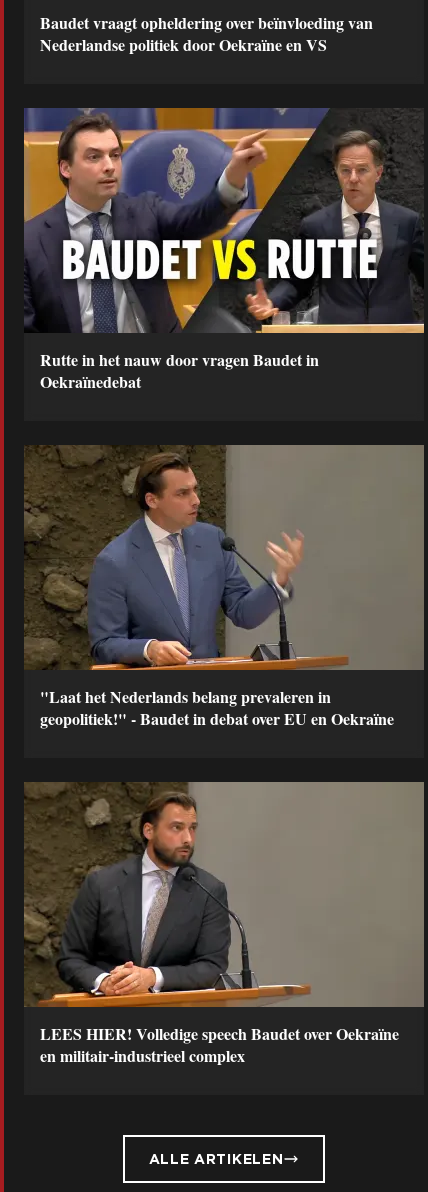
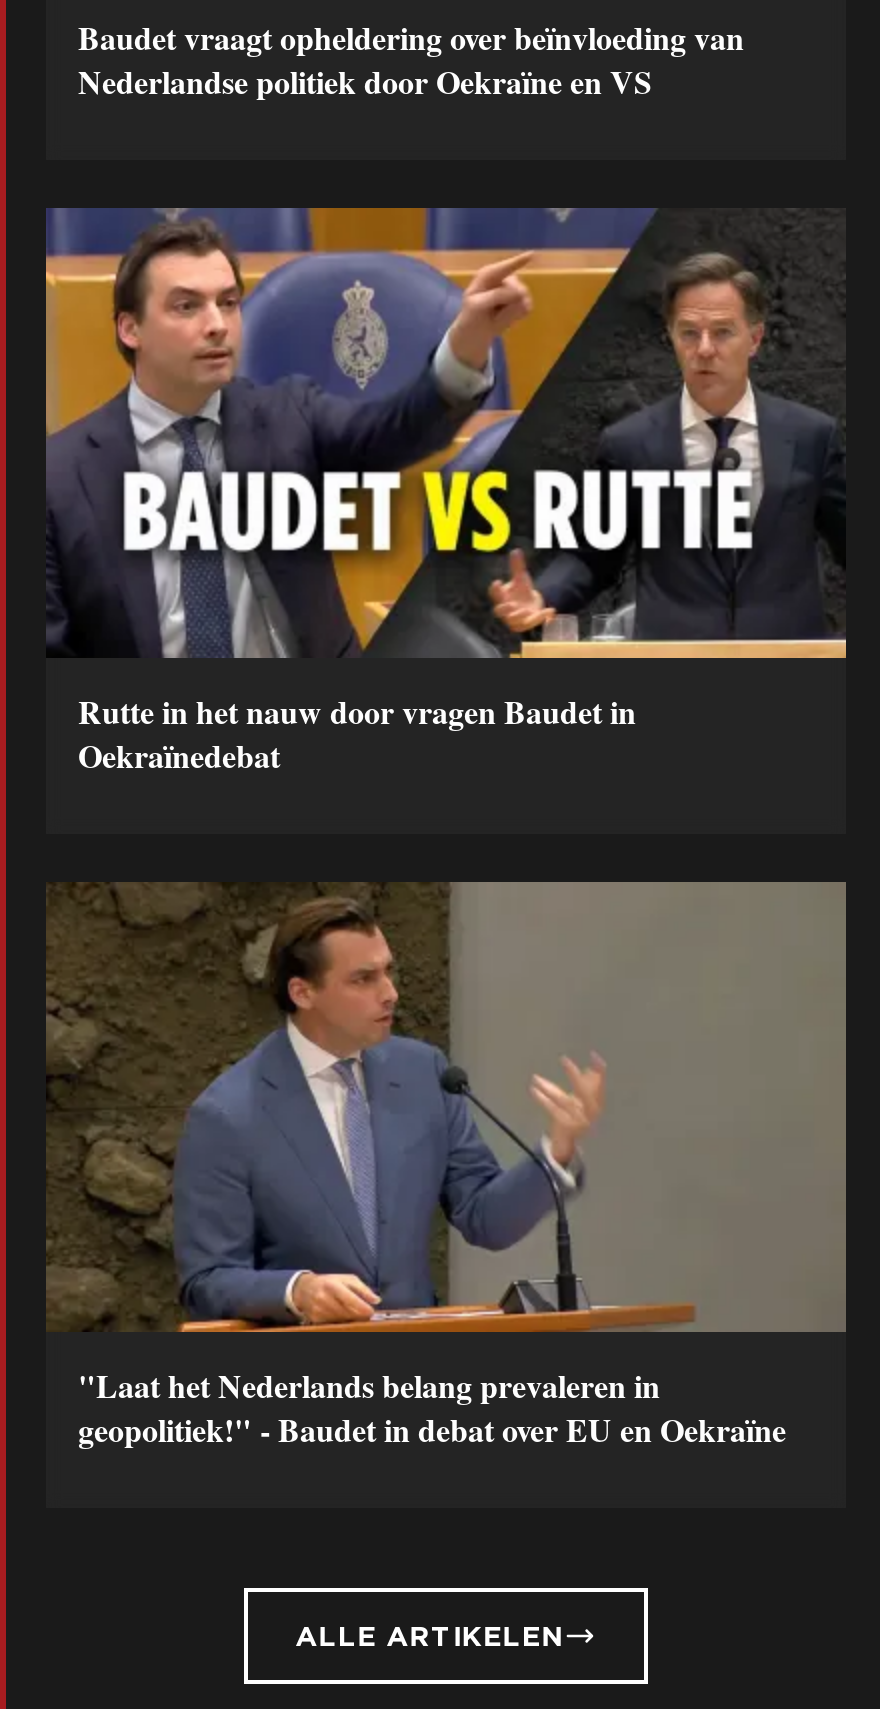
[24,781,399,1067] [image] | LEES HIER! Volledige speech Baudet over Oekraïne | en militair-industrieel complex -> none

